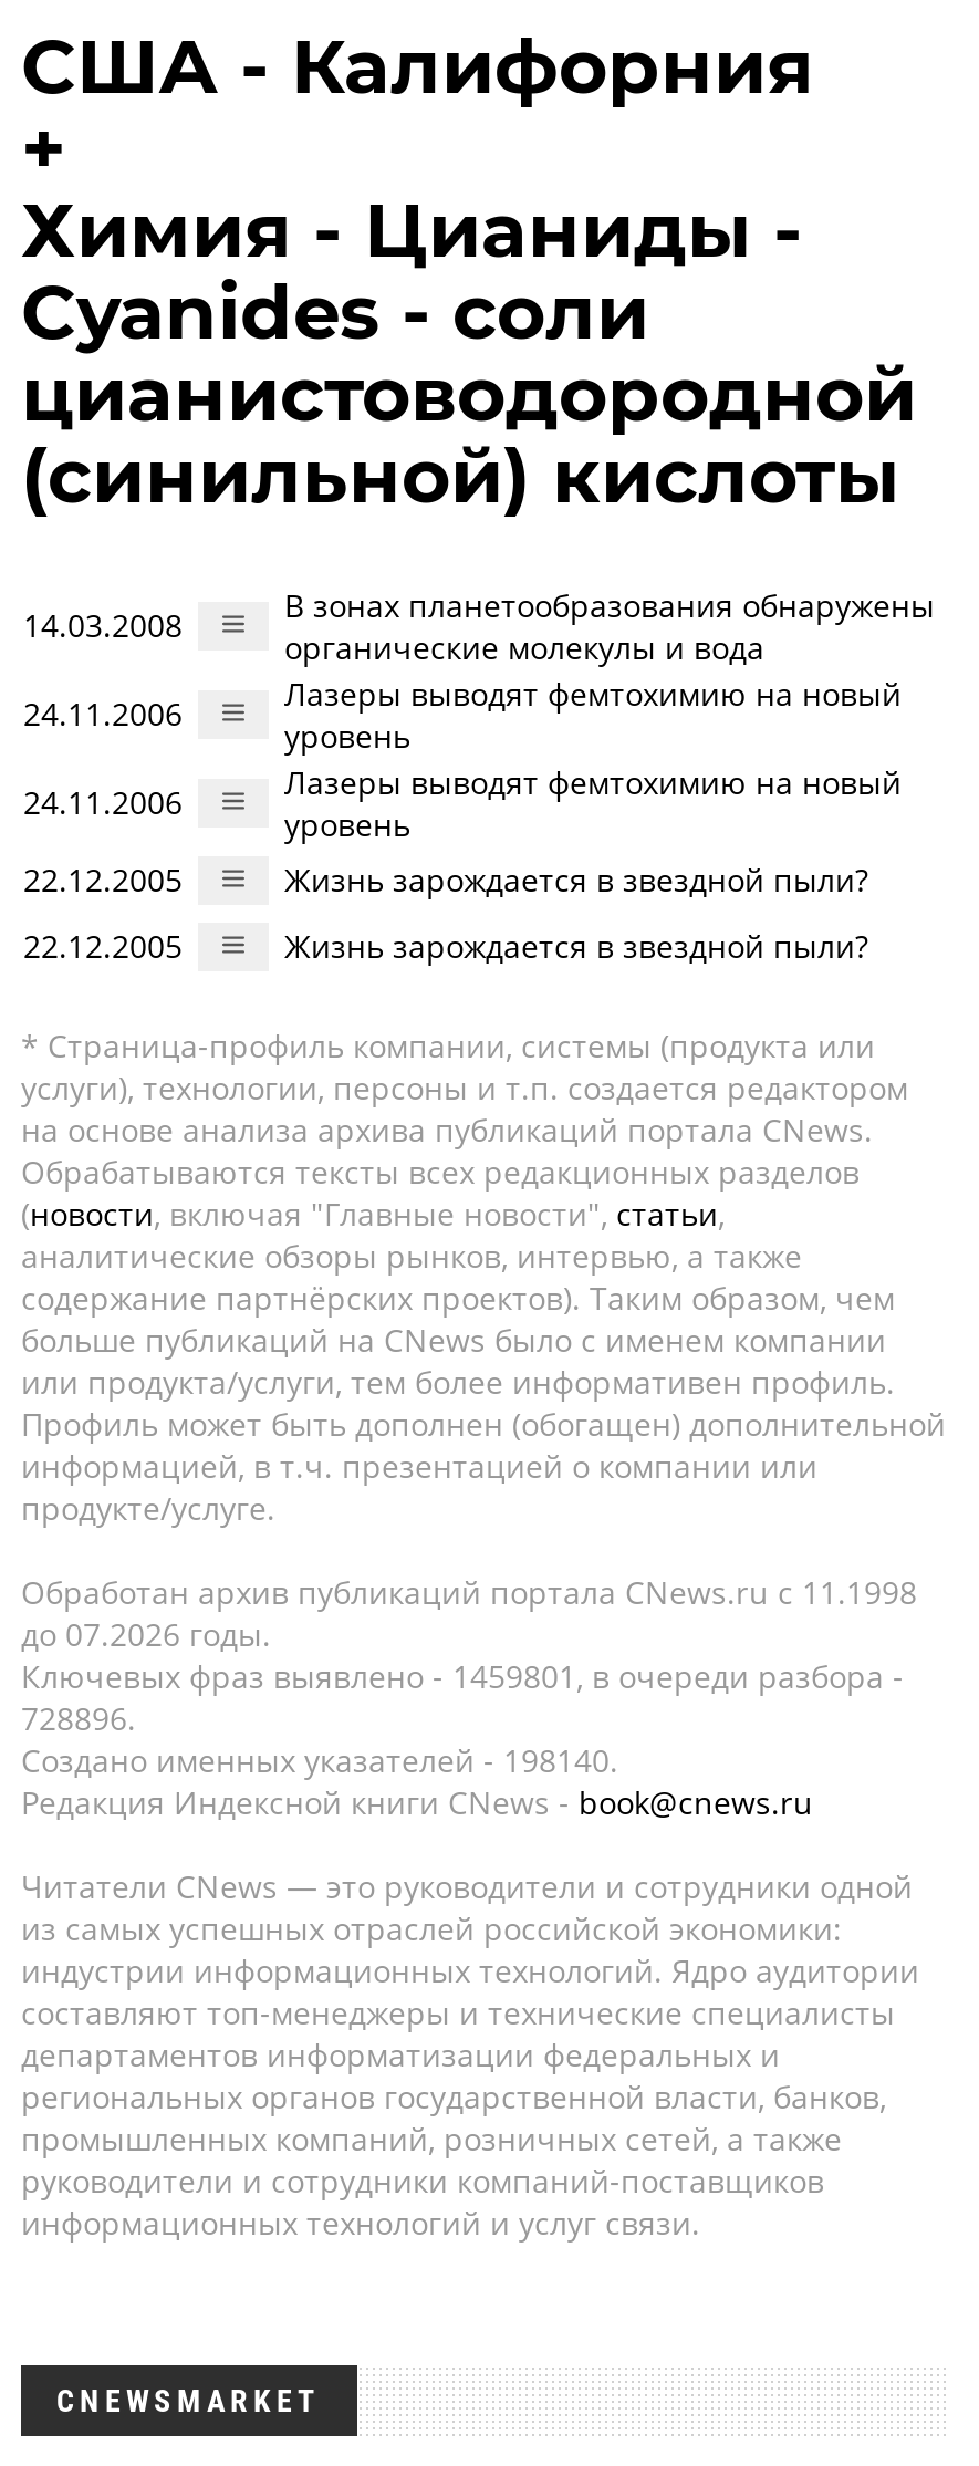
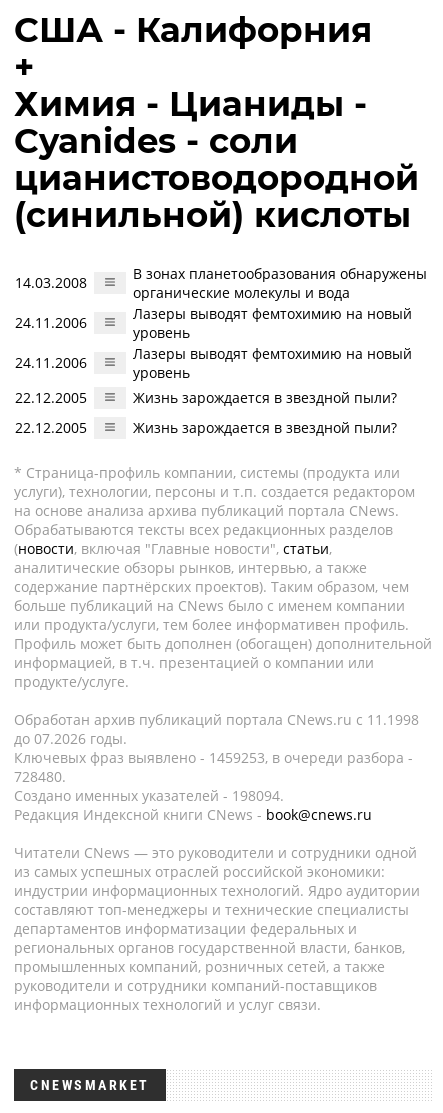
[21,1655,904,1697] Ключевых фраз выявлено - 1459801, в очереди разбора - -> [14,748,413,767] Ключевых фраз выявлено - 1459253, в очереди разбора -
[21,1697,136,1739] 728896. -> [14,767,66,786] 728480.
[21,1739,618,1781] Создано именных указателей - 198140. -> [14,786,284,805] Создано именных указателей - 198094.

